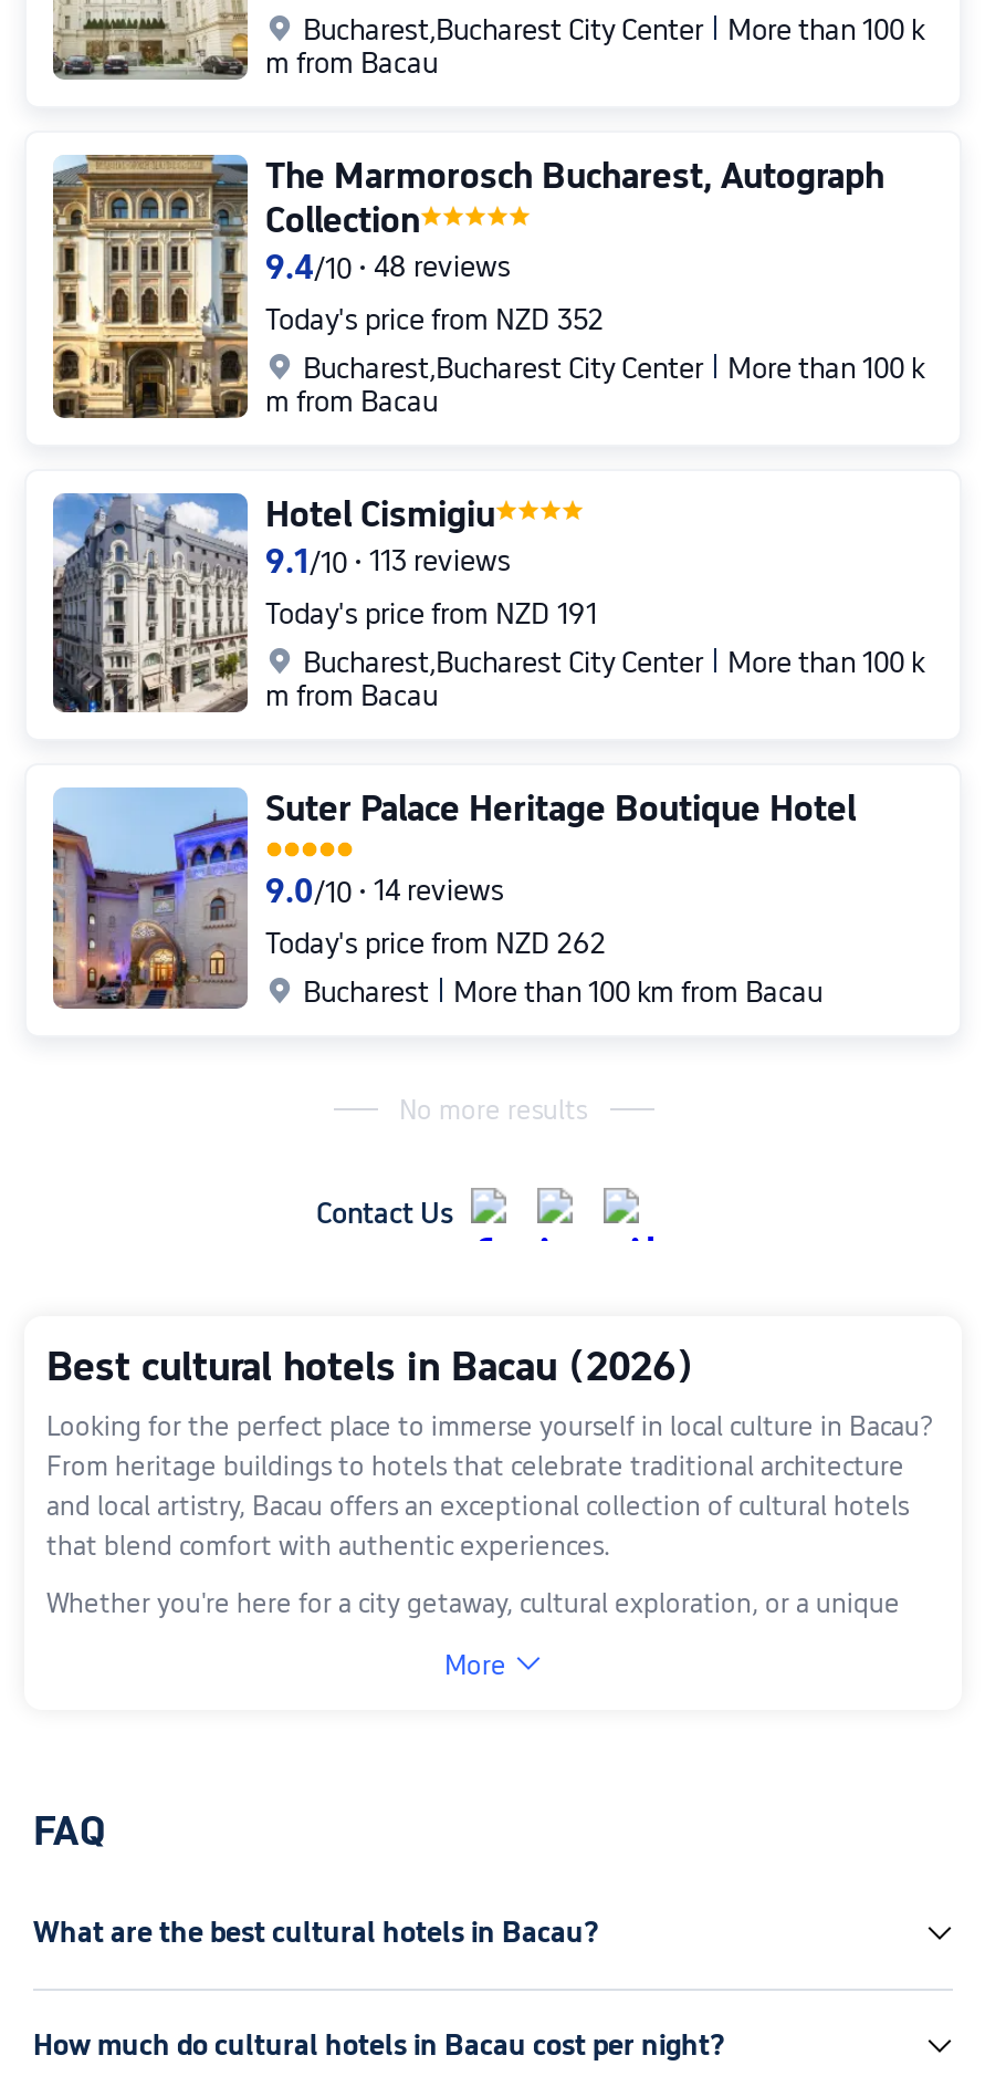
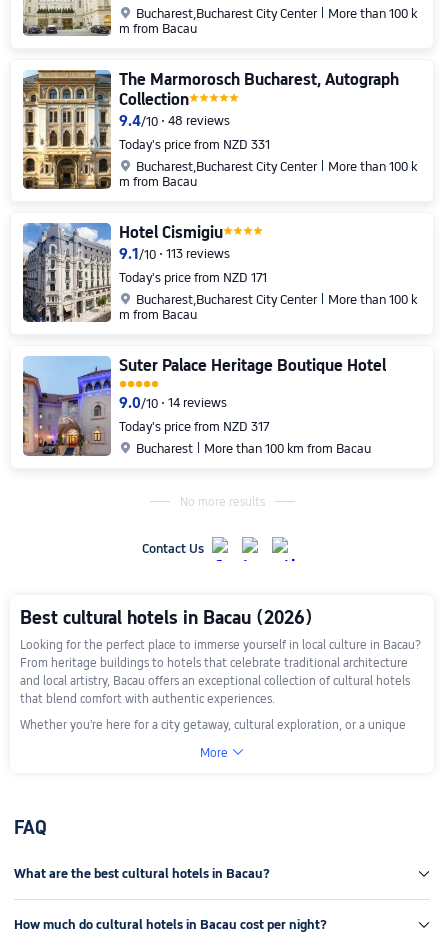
[265,302,604,335] Today's price from NZD 352 -> [119,136,270,151] Today's price from NZD 331
[265,596,597,629] Today's price from NZD 191 -> [119,269,267,284] Today's price from NZD 171
[265,926,606,959] Today's price from NZD 262 -> [119,418,269,433] Today's price from NZD 317

